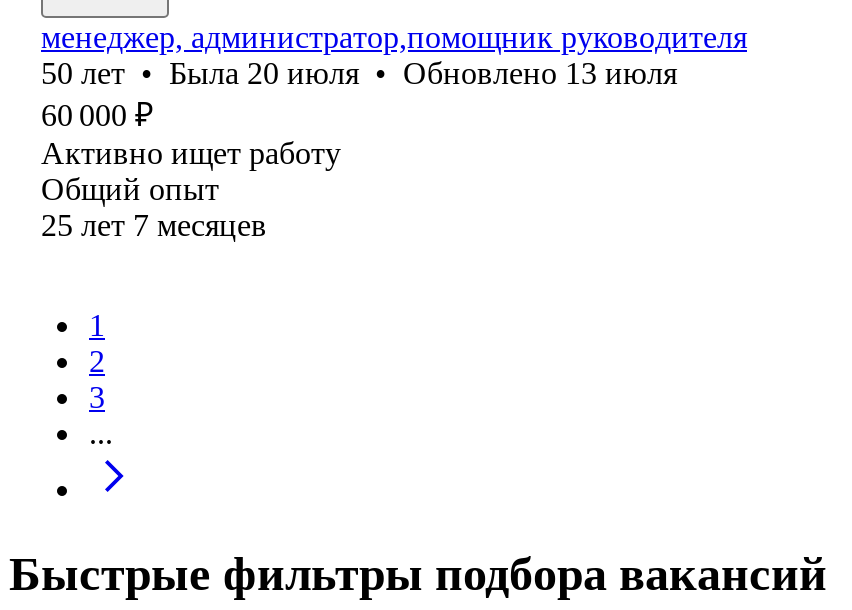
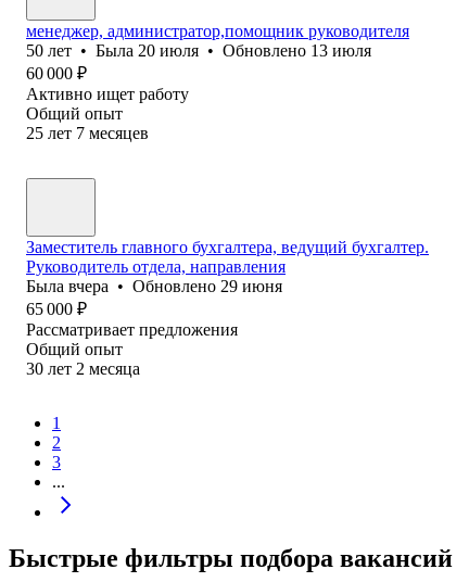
none -> [26,238,429,378] Заместитель главного бухгалтера, ведущий бухгалтер. | Руководитель отдела, направления | Была вчера • Обновлено 29 июня | 65 000 ₽ | Рассматривает предложения | Общий опыт | 30 лет 2 месяца

